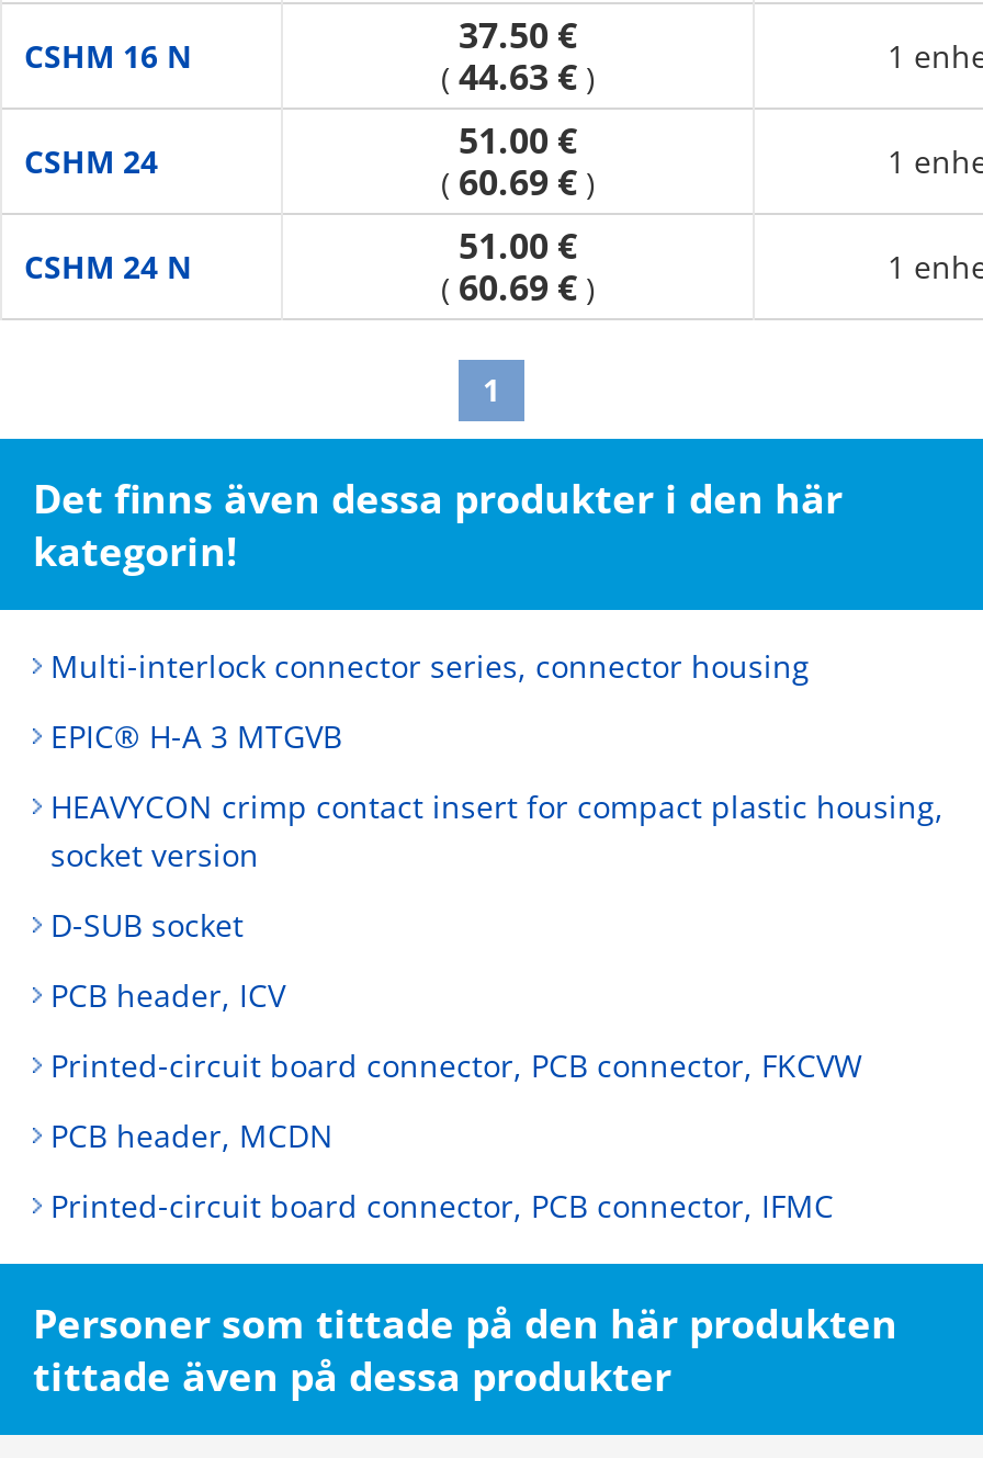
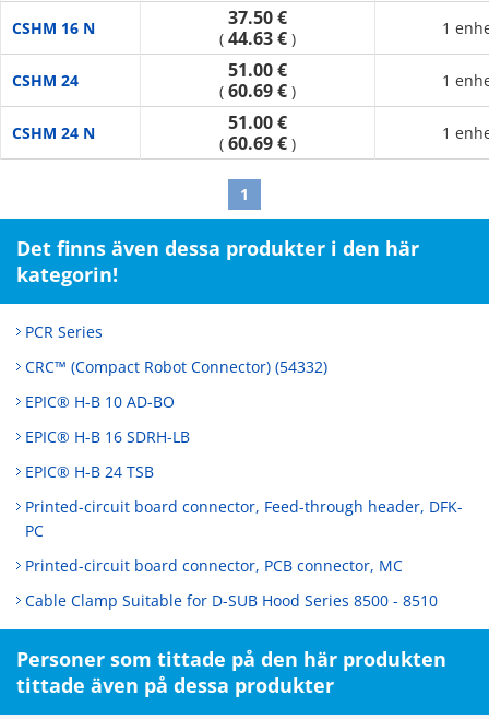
[50,646,810,687] Multi-interlock connector series, connector housing -> [25,322,103,342] PCR Series
[50,716,342,758] EPIC® H-A 3 MTGVB -> [25,357,327,377] CRC™ (Compact Robot Connector) (54332)
[50,786,944,876] HEAVYCON crimp contact insert for compact plastic housing, | socket version -> [25,392,175,412] EPIC® H-B 10 AD-BO
[50,905,244,946] D-SUB socket -> [25,426,190,447] EPIC® H-B 16 SDRH-LB
[50,975,285,1017] PCB header, ICV -> [25,461,154,482] EPIC® H-B 24 TSB
[50,1045,862,1087] Printed-circuit board connector, PCB connector, FKCVW -> [25,496,463,541] Printed-circuit board connector, Feed-through header, DFK- | PC
[50,1115,334,1157] PCB header, MCDN -> [25,555,403,576] Printed-circuit board connector, PCB connector, MC
[50,1185,834,1227] Printed-circuit board connector, PCB connector, IFMC -> [25,590,438,611] Cable Clamp Suitable for D-SUB Hood Series 8500 - 8510

